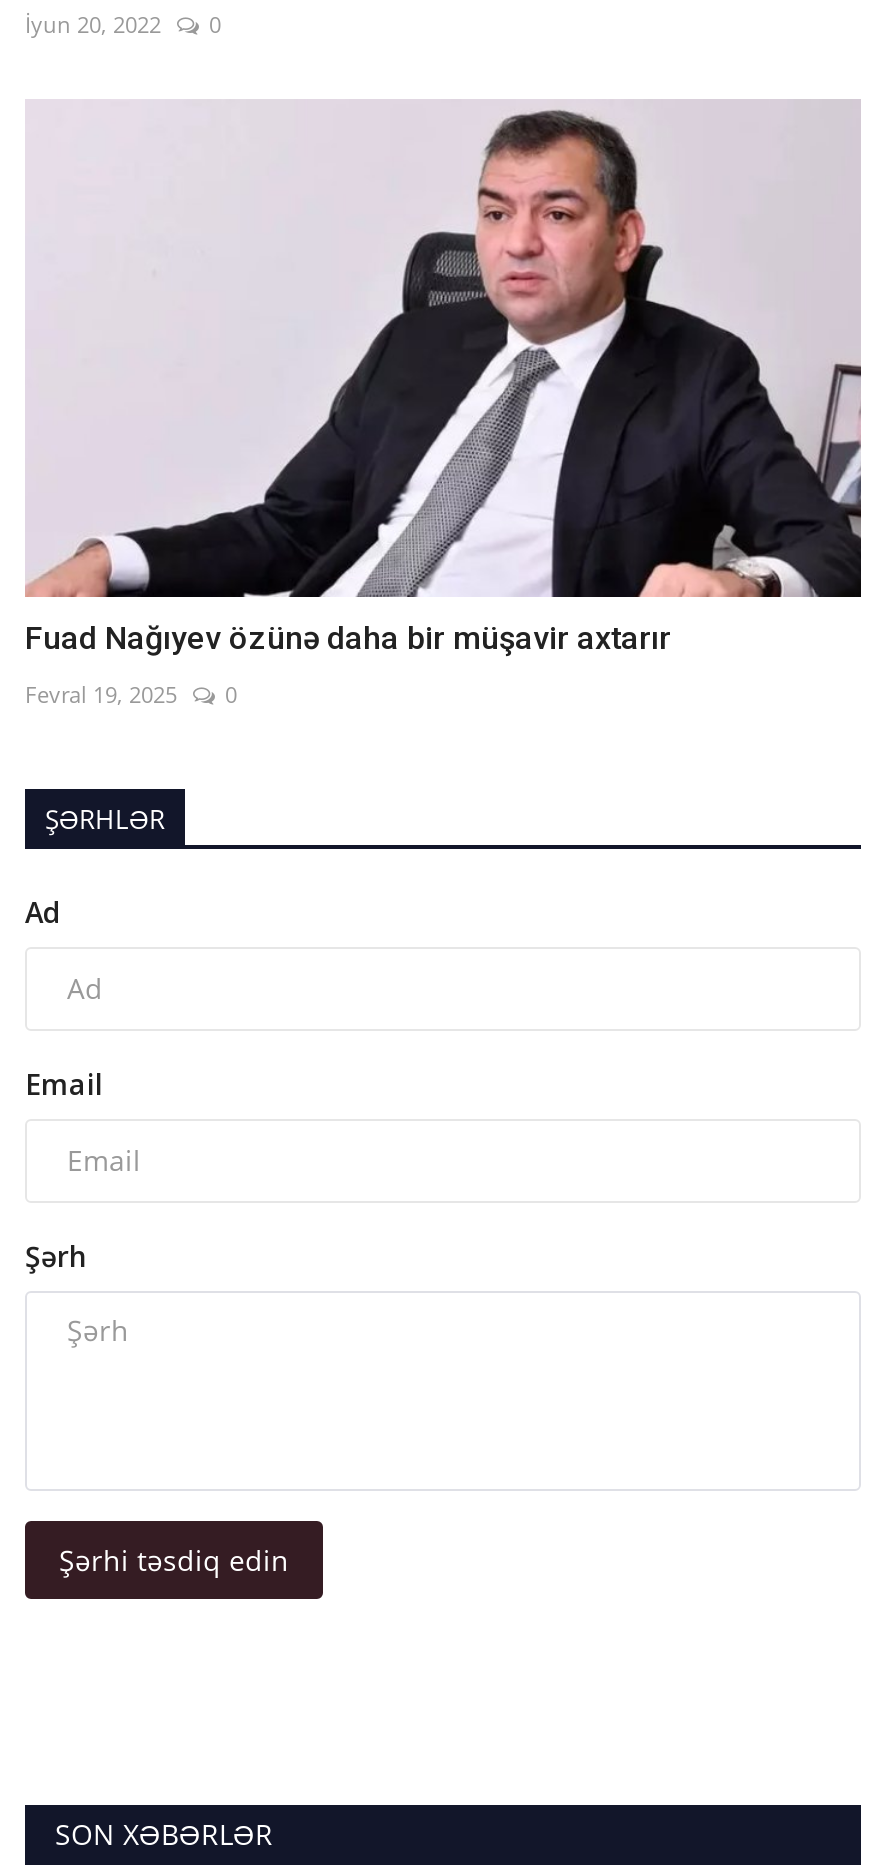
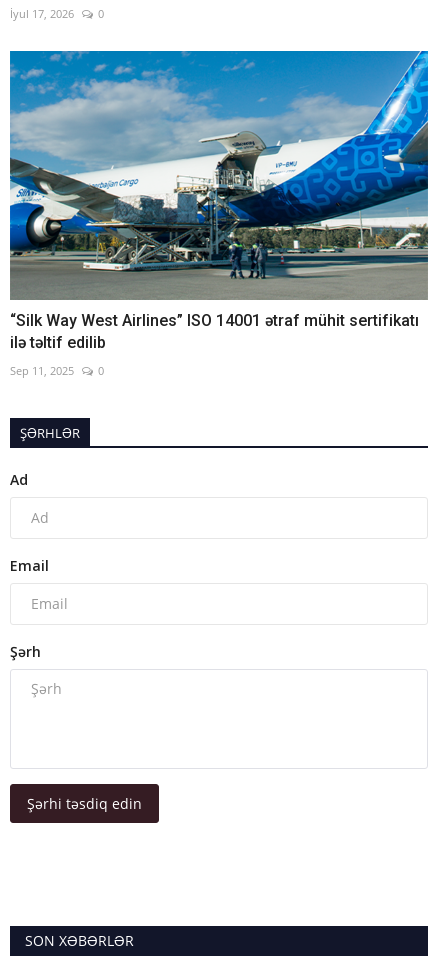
[25,9,221,39] İyun 20, 2022 0 -> [10,6,104,21] İyul 17, 2026 0
[25,99,861,657] [image] | Fuad Nağıyev özünə daha bir müşavir axtarır -> [9,50,429,352] [image] | “Silk Way West Airlines” ISO 14001 ətraf mühit sertifikatı | ilə təltif edilib
[25,679,237,709] Fevral 19, 2025 0 -> [10,363,104,378] Sep 11, 2025 0

